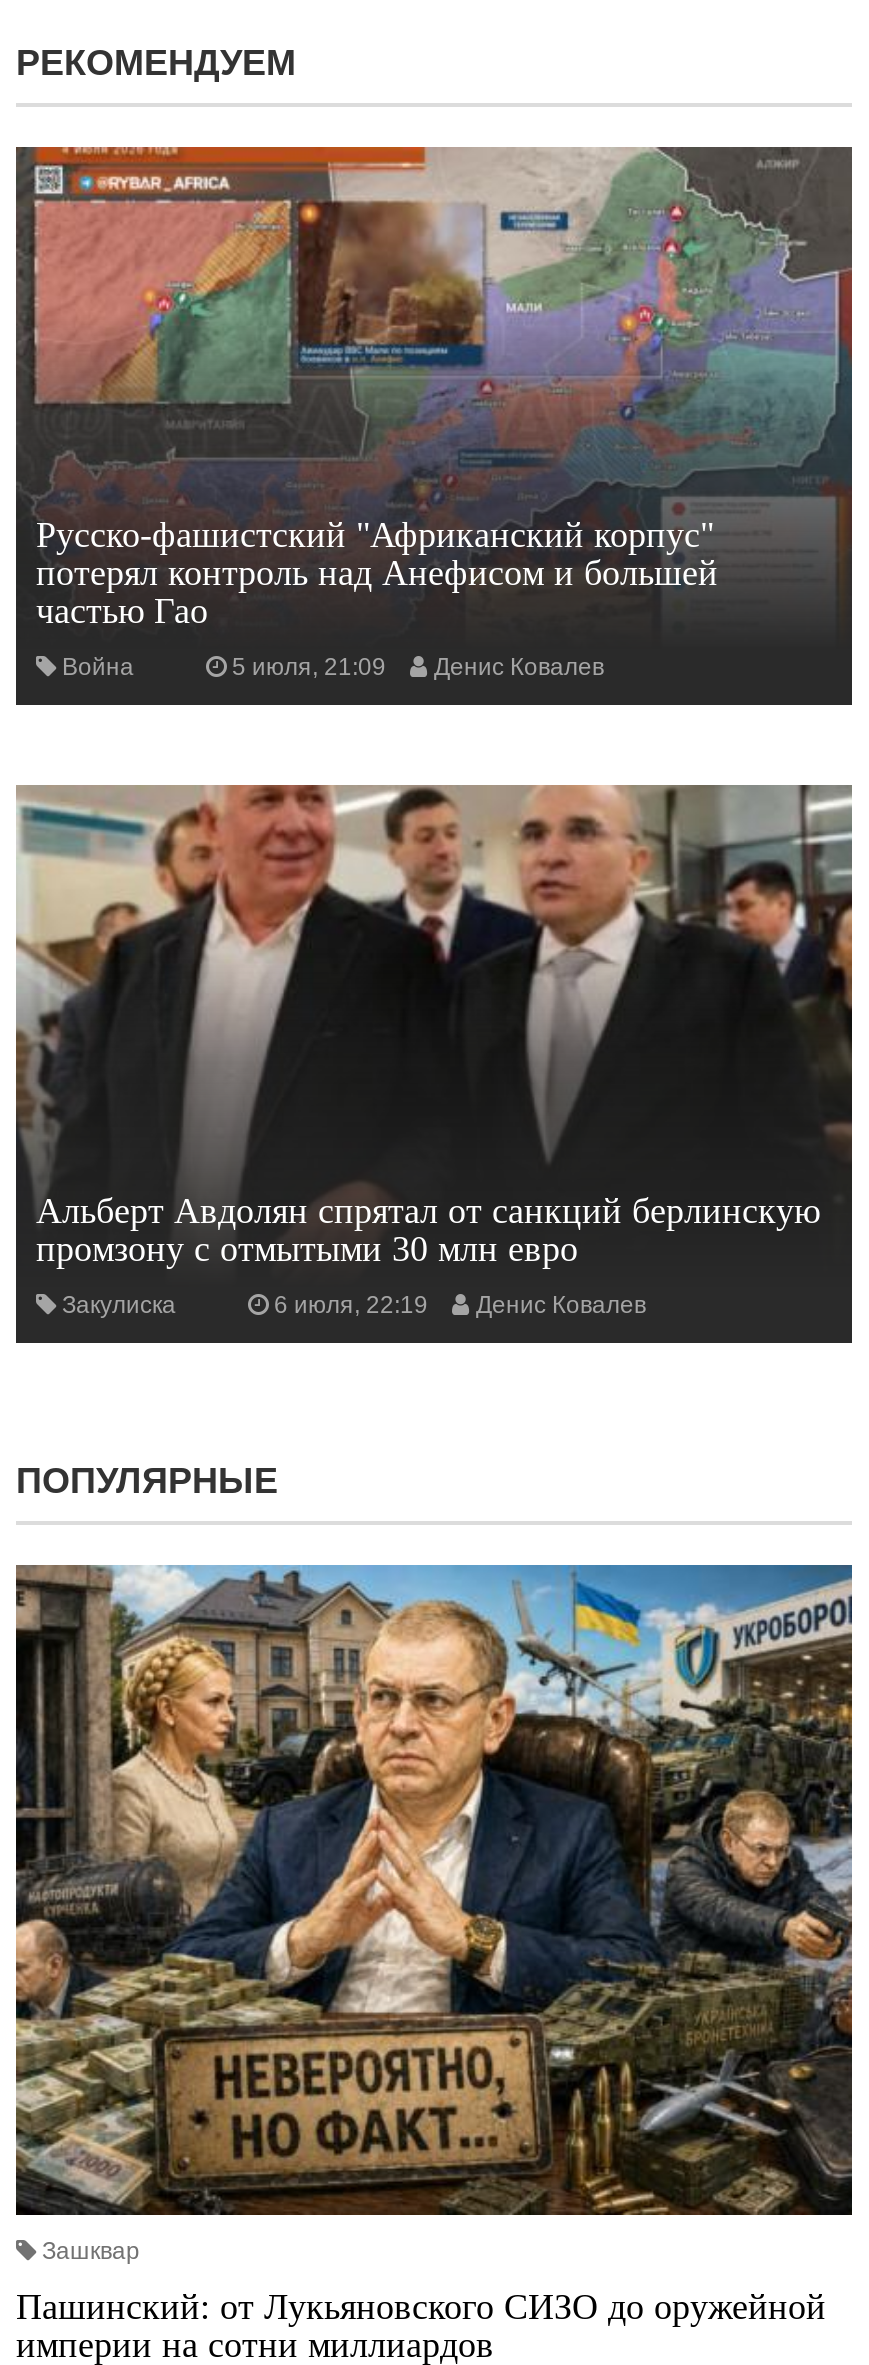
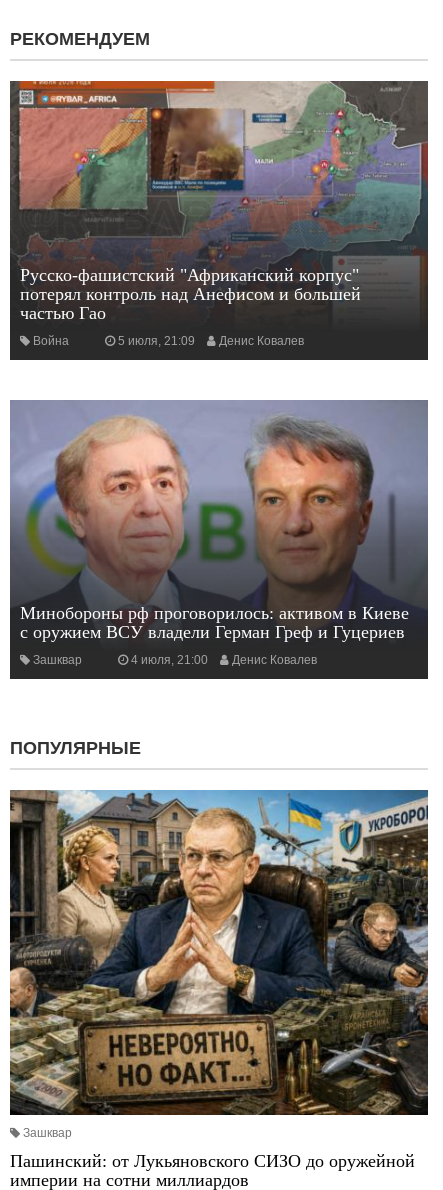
[16,783,854,1269] [image] | Альберт Авдолян спрятал от санкций берлинскую | промзону с отмытыми 30 млн евро -> [10,400,429,642] [image] | Минобороны рф проговорилось: активом в Киеве | с оружием ВСУ владели Герман Греф и Гуцериев
[62,1291,428,1319] Закулиска | 6 июля, 22:19 -> [33,653,208,667] Зашквар | 4 июля, 21:00

